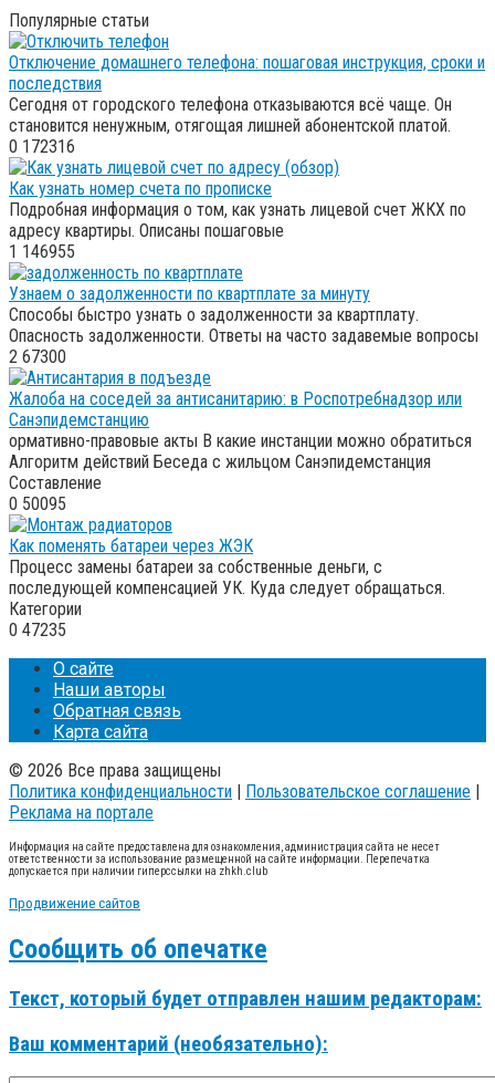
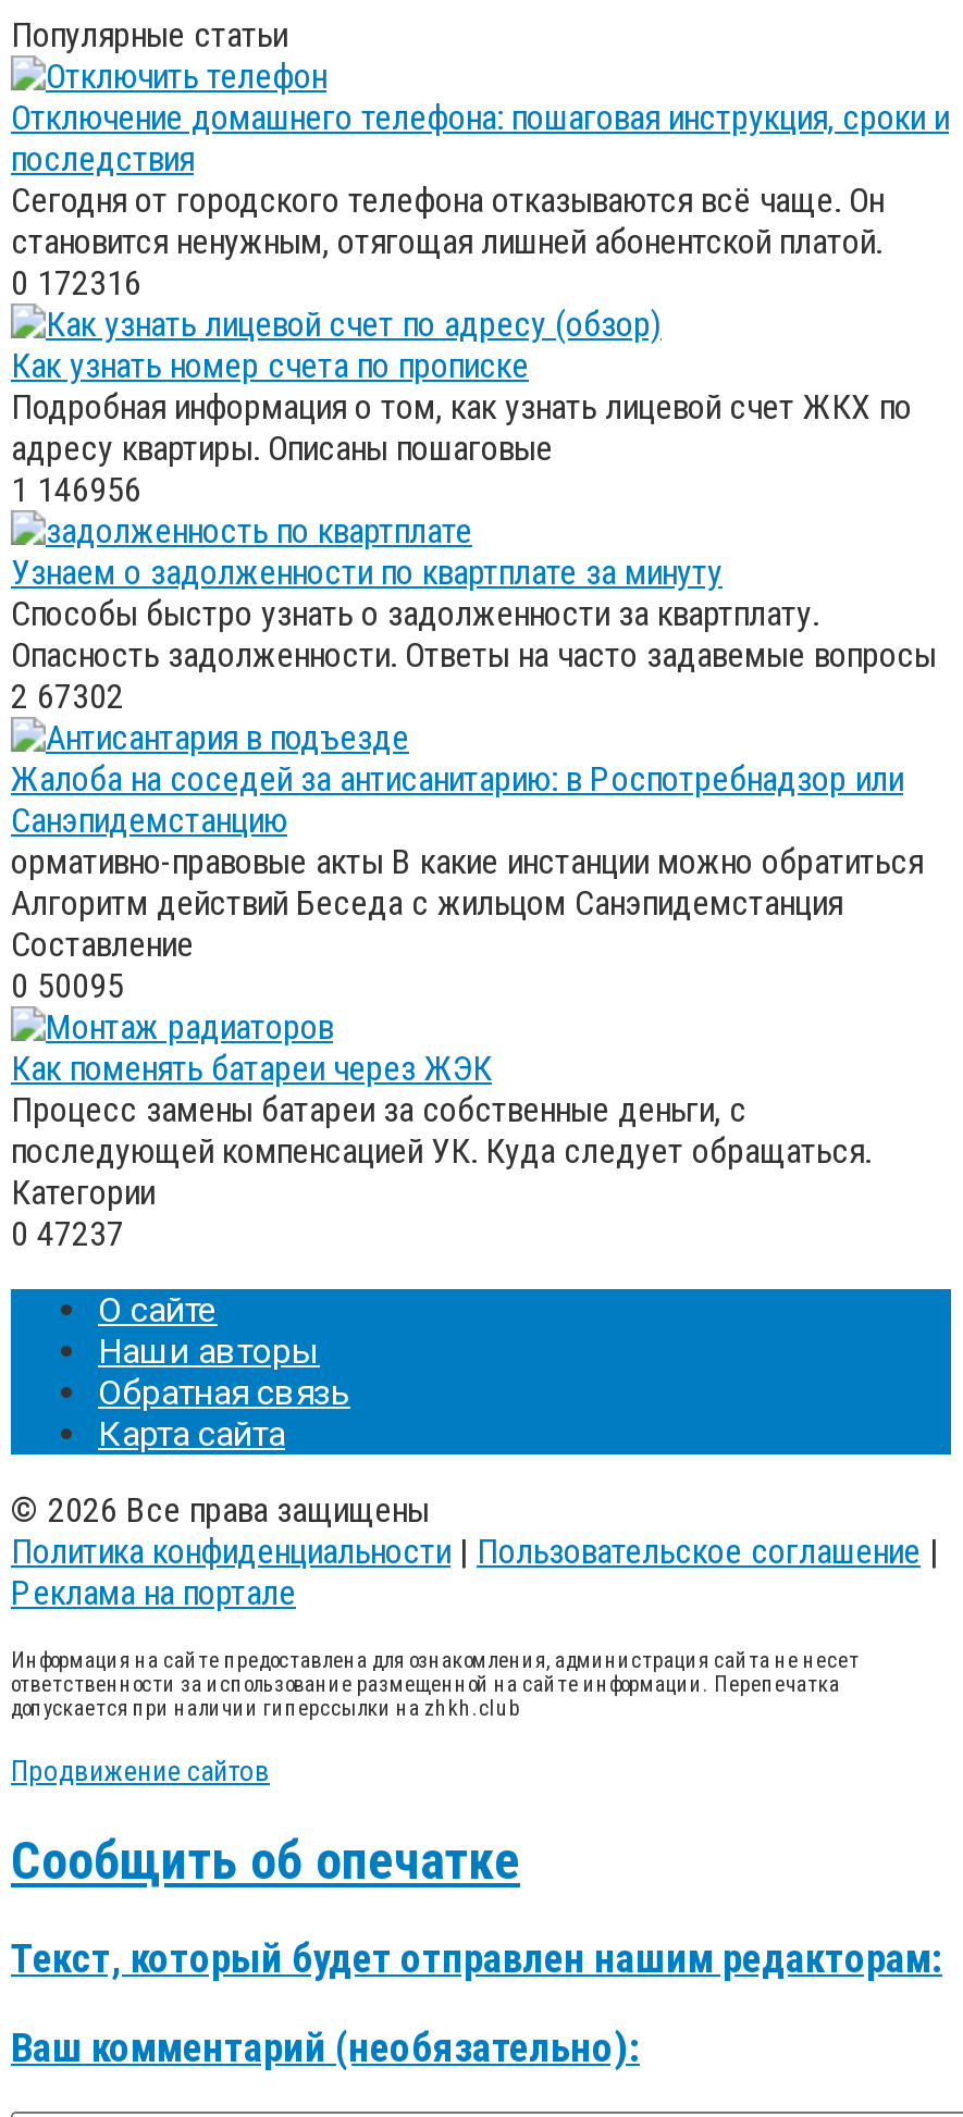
[9,241,75,262] 1 146955 -> [11,469,141,510] 1 146956
[9,346,66,367] 2 67300 -> [11,676,124,717] 2 67302
[9,620,66,641] 0 47235 -> [11,1213,124,1255] 0 47237

